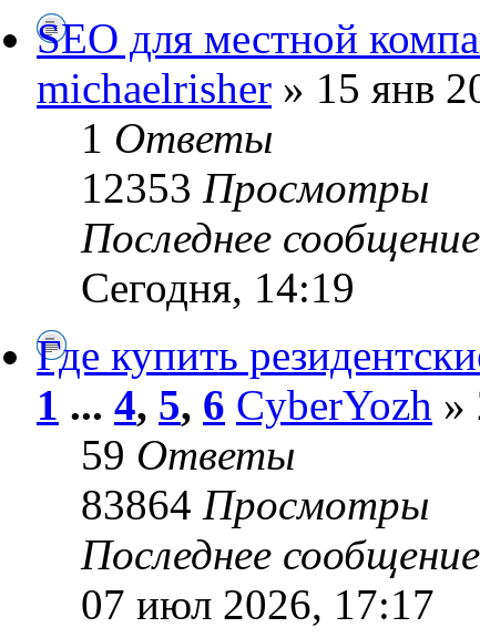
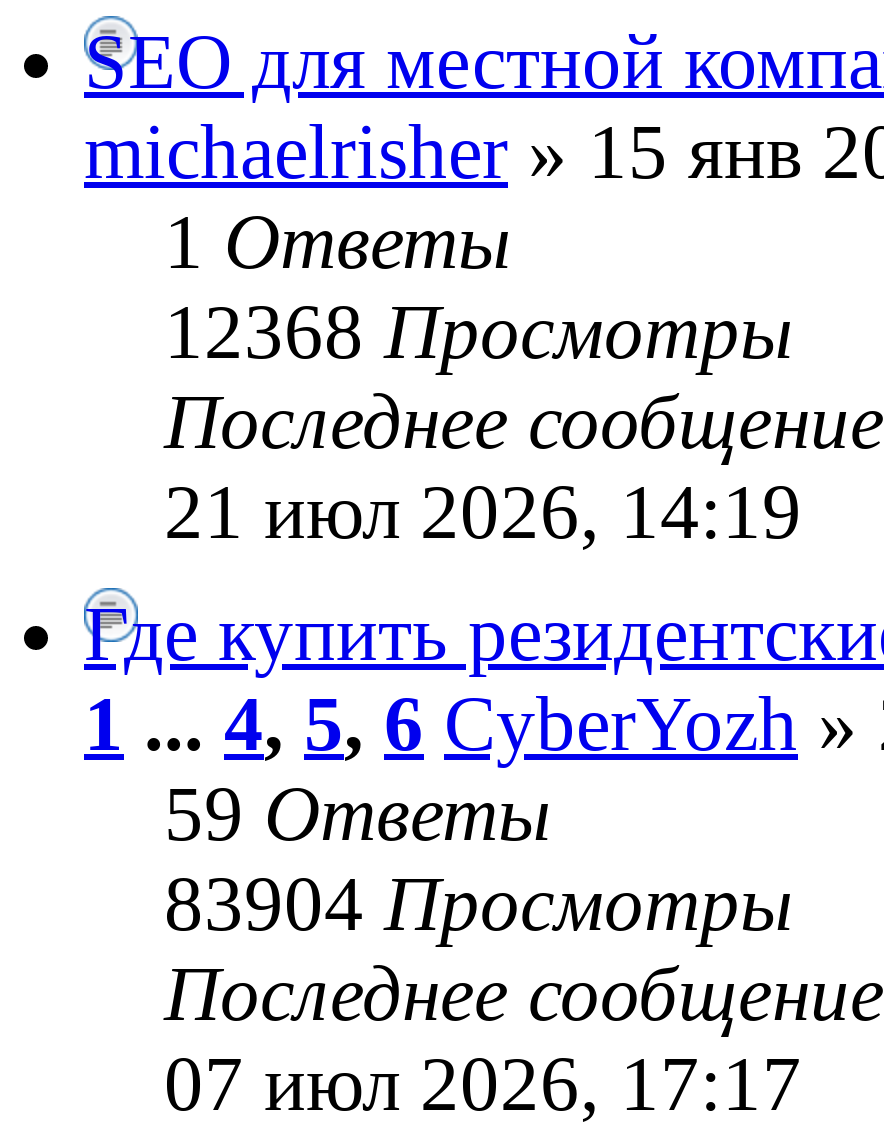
[81,164,429,211] 12353 Просмотры -> [164,288,792,374] 12368 Просмотры
[81,264,355,311] Сегодня, 14:19 -> [164,468,802,554] 21 июл 2026, 14:19
[81,481,429,528] 83864 Просмотры -> [164,860,792,946] 83904 Просмотры

